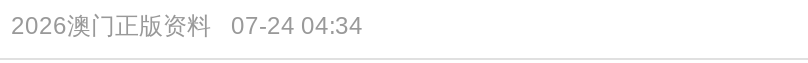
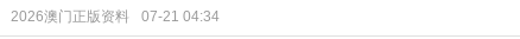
[11,12,363,40] 2026澳门正版资料 07-24 04:34 -> [11,8,220,25] 2026澳门正版资料 07-21 04:34

